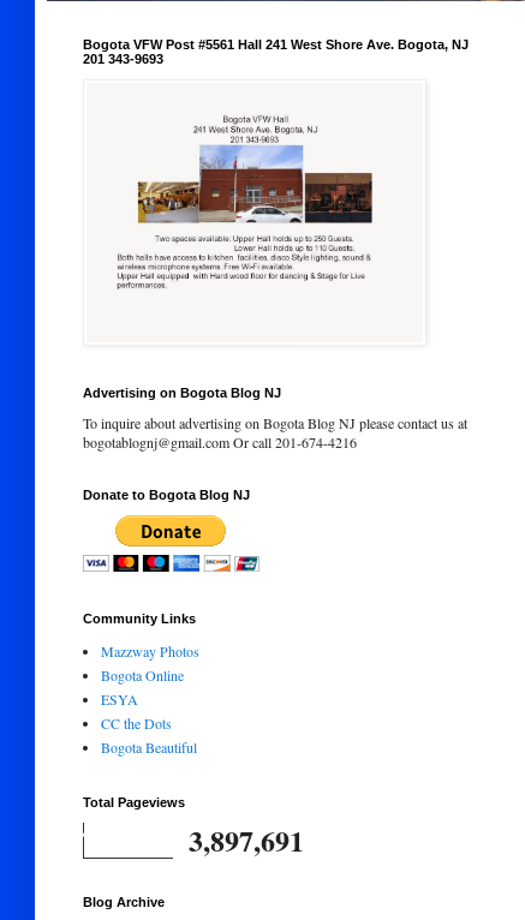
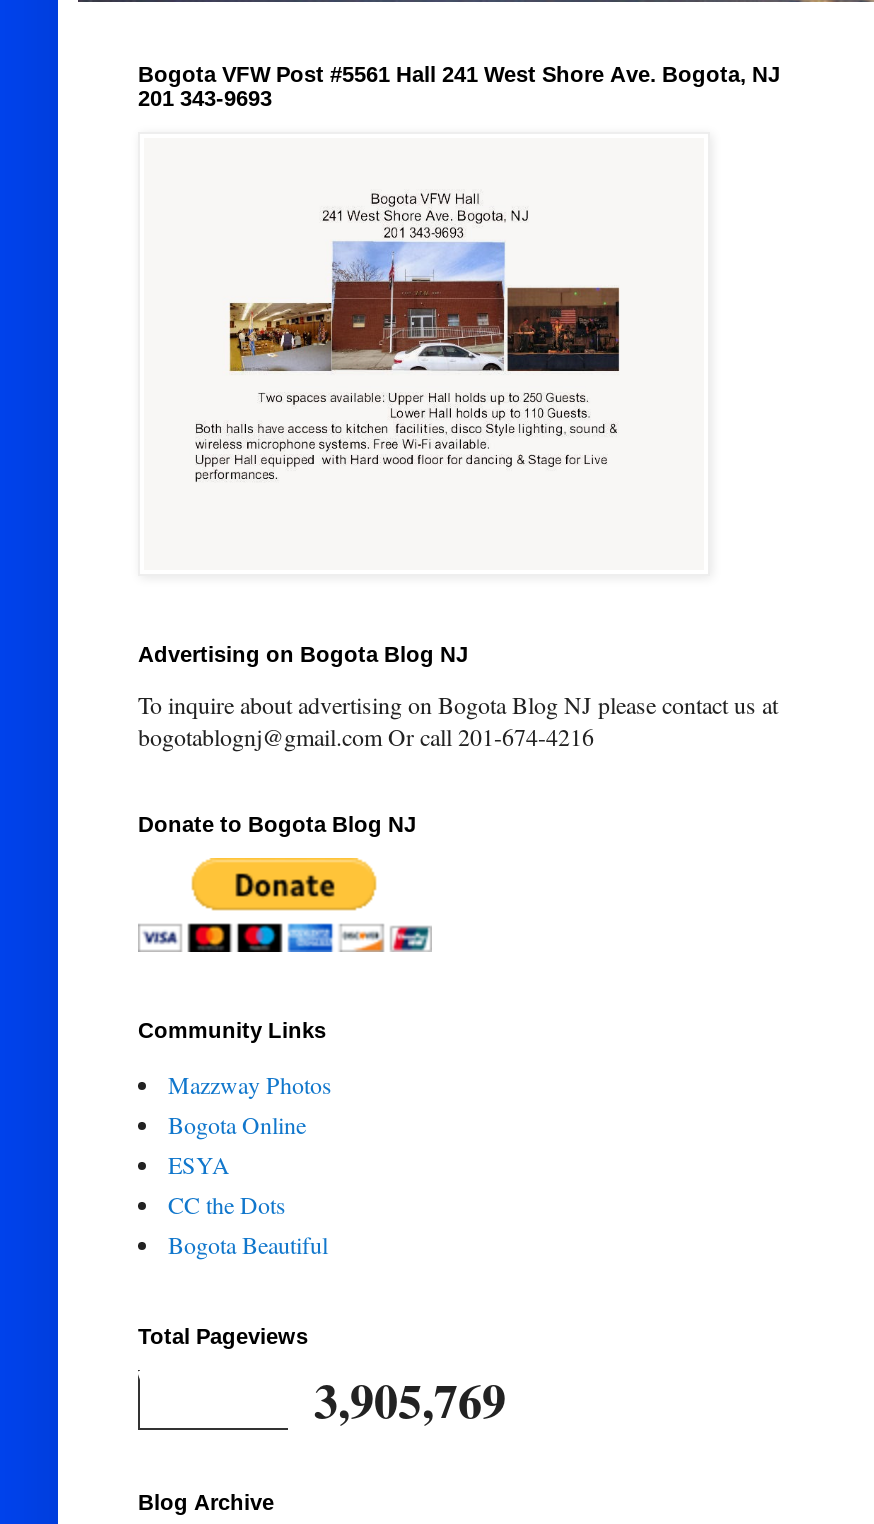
[189,819,304,861] 3,897,691 -> [314,1364,506,1434] 3,905,769

